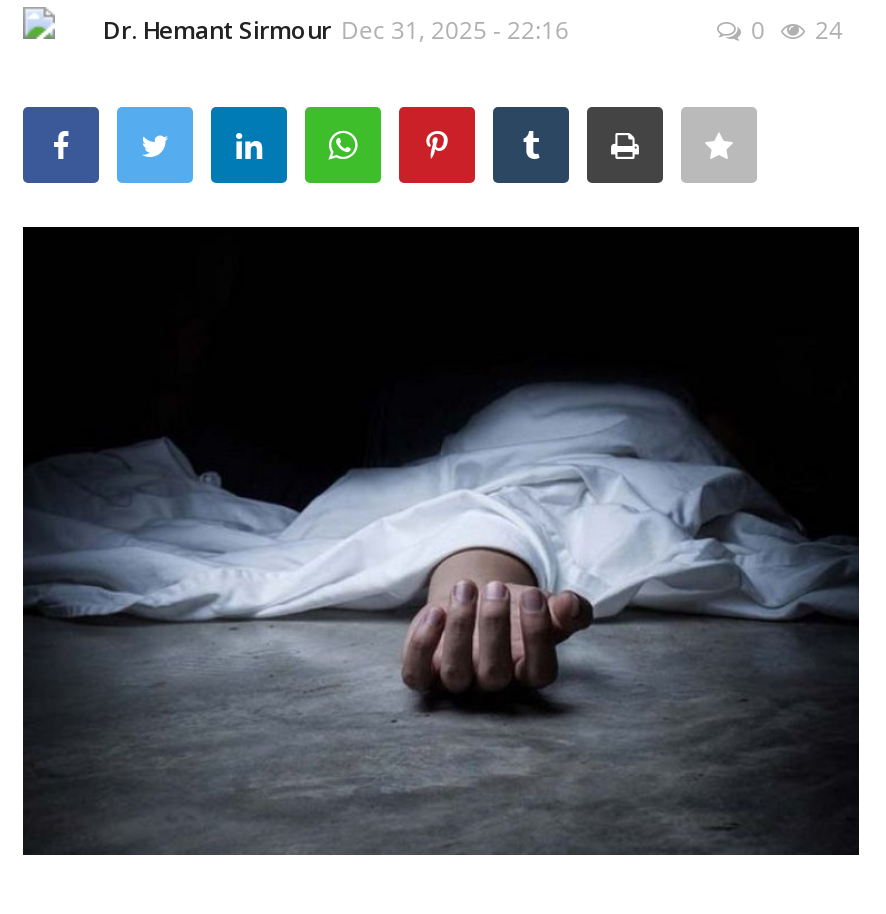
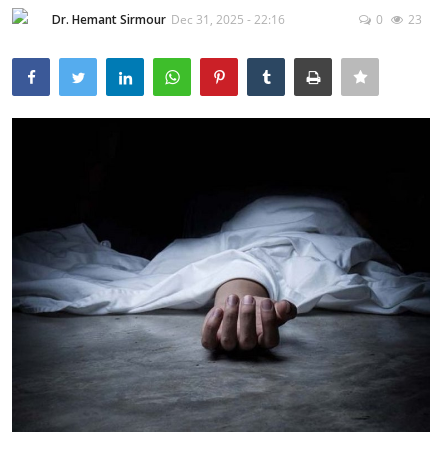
[751,13,843,47] 0 24 -> [376,11,422,28] 0 23

